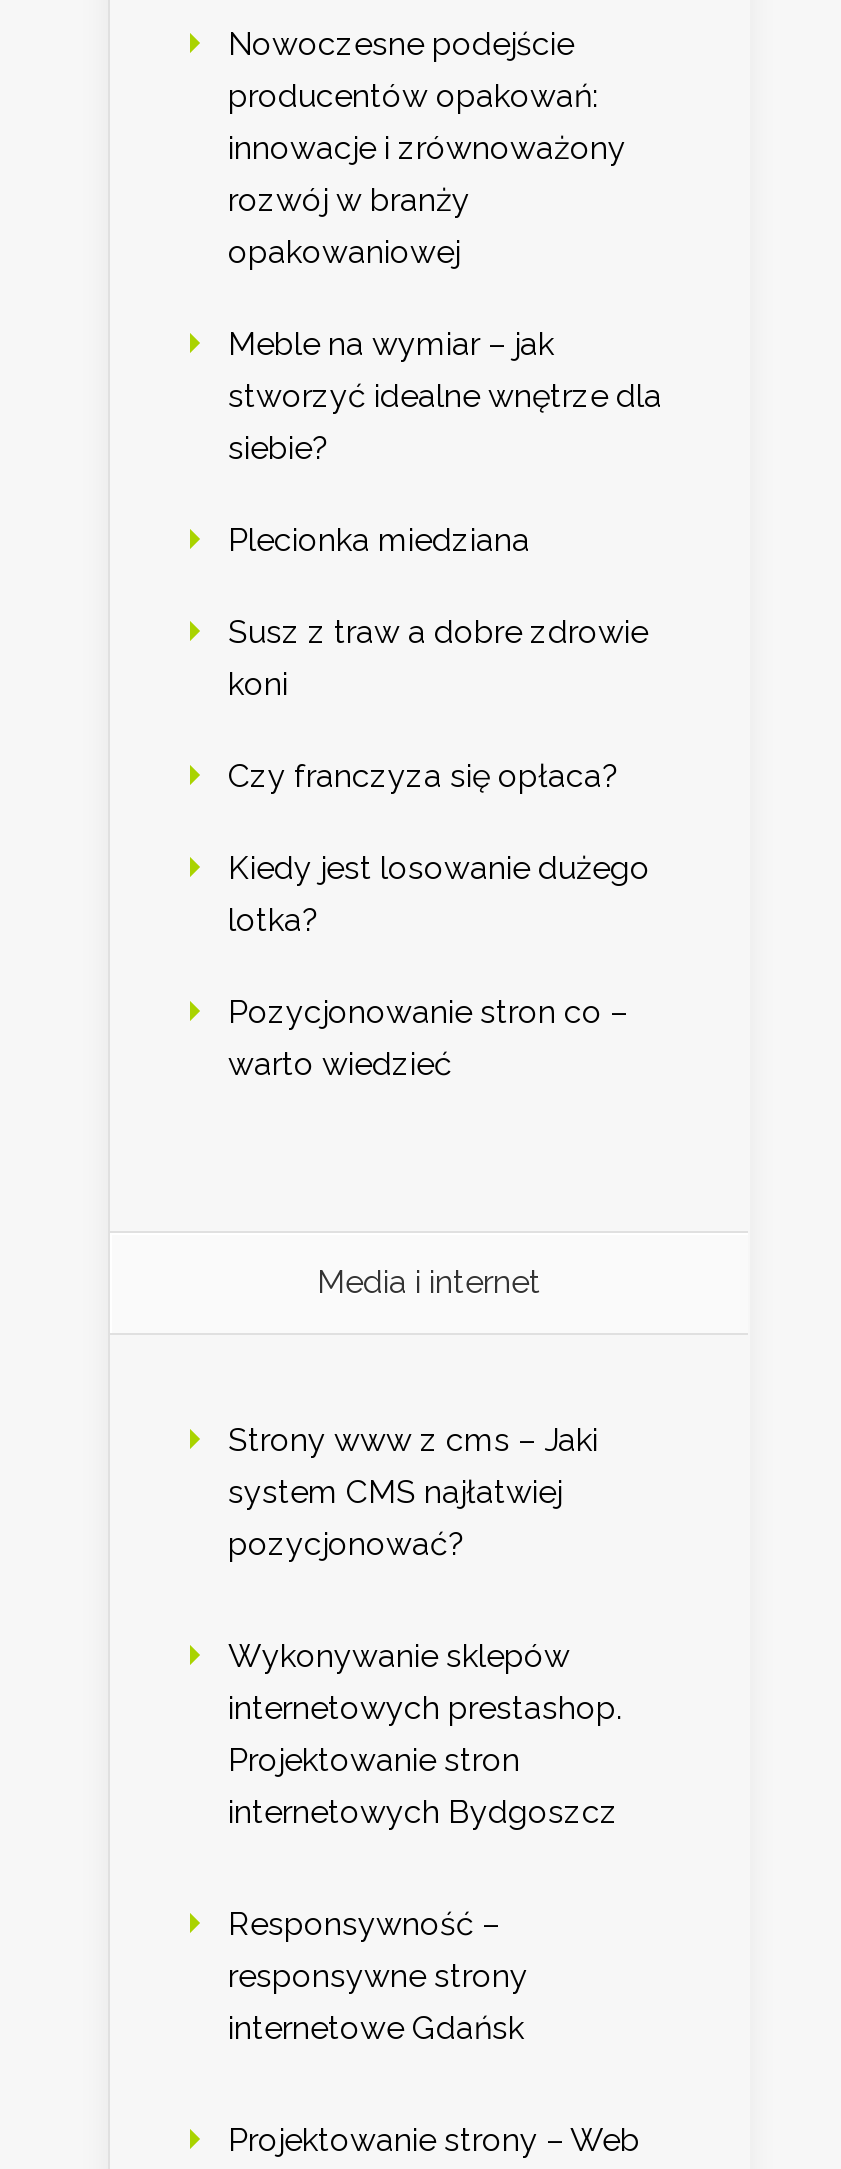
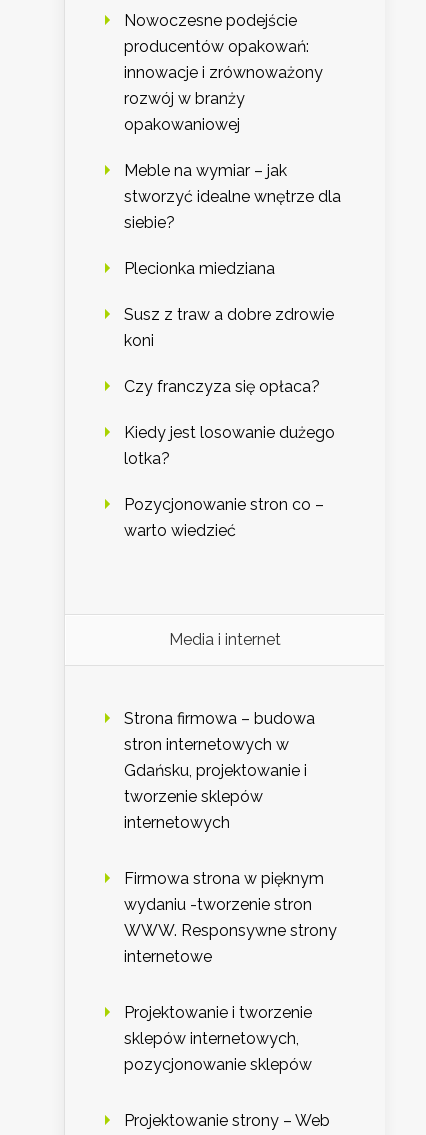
[228,1421,598,1563] Strony www z cms – Jaki | system CMS najłatwiej | pozycjonować? -> [124,709,315,832] Strona firmowa – budowa | stron internetowych w | Gdańsku, projektowanie i | tworzenie sklepów | internetowych
[228,1637,622,1831] Wykonywanie sklepów | internetowych prestashop. | Projektowanie stron | internetowych Bydgoszcz -> [124,869,337,966] Firmowa strona w pięknym | wydaniu -tworzenie stron | WWW. Responsywne strony | internetowe
[228,1905,528,2047] Responsywność – | responsywne strony | internetowe Gdańsk -> [124,1003,312,1074] Projektowanie i tworzenie | sklepów internetowych, | pozycjonowanie sklepów

